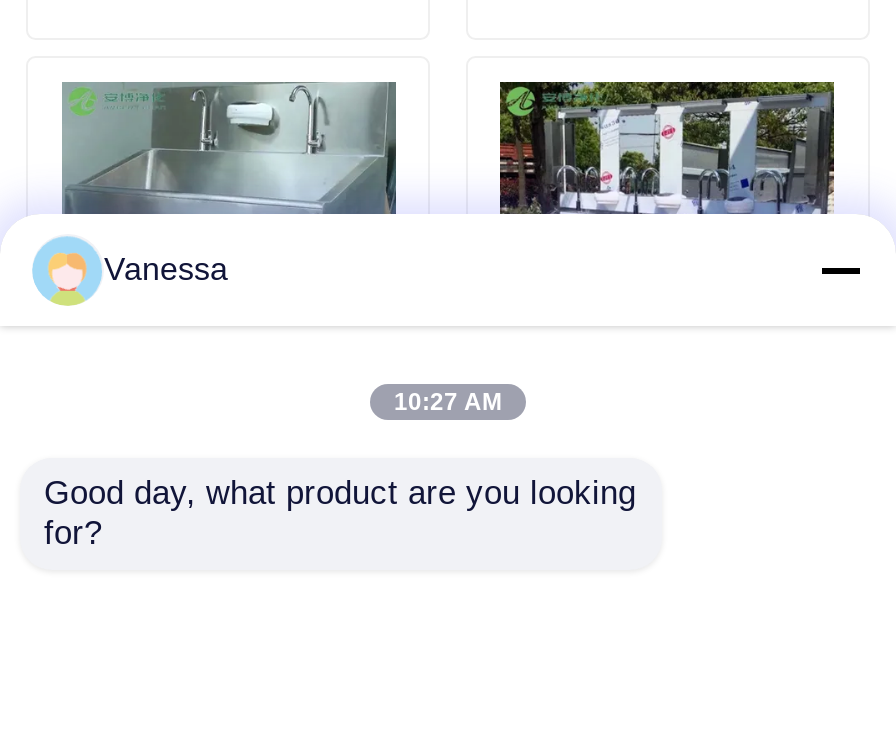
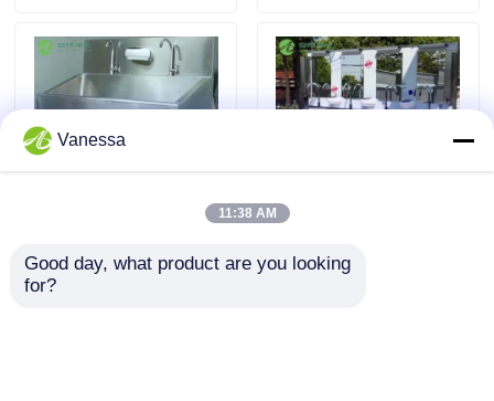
[32,234,98,308] [image] -> [19,122,54,159] [image]
[394,388,502,416] 10:27 AM -> [218,205,276,221] 11:38 AM

